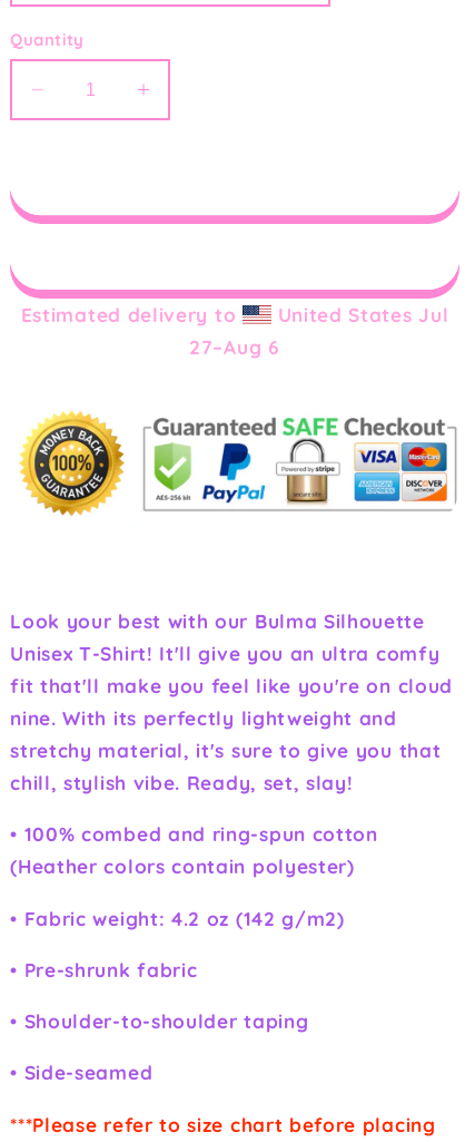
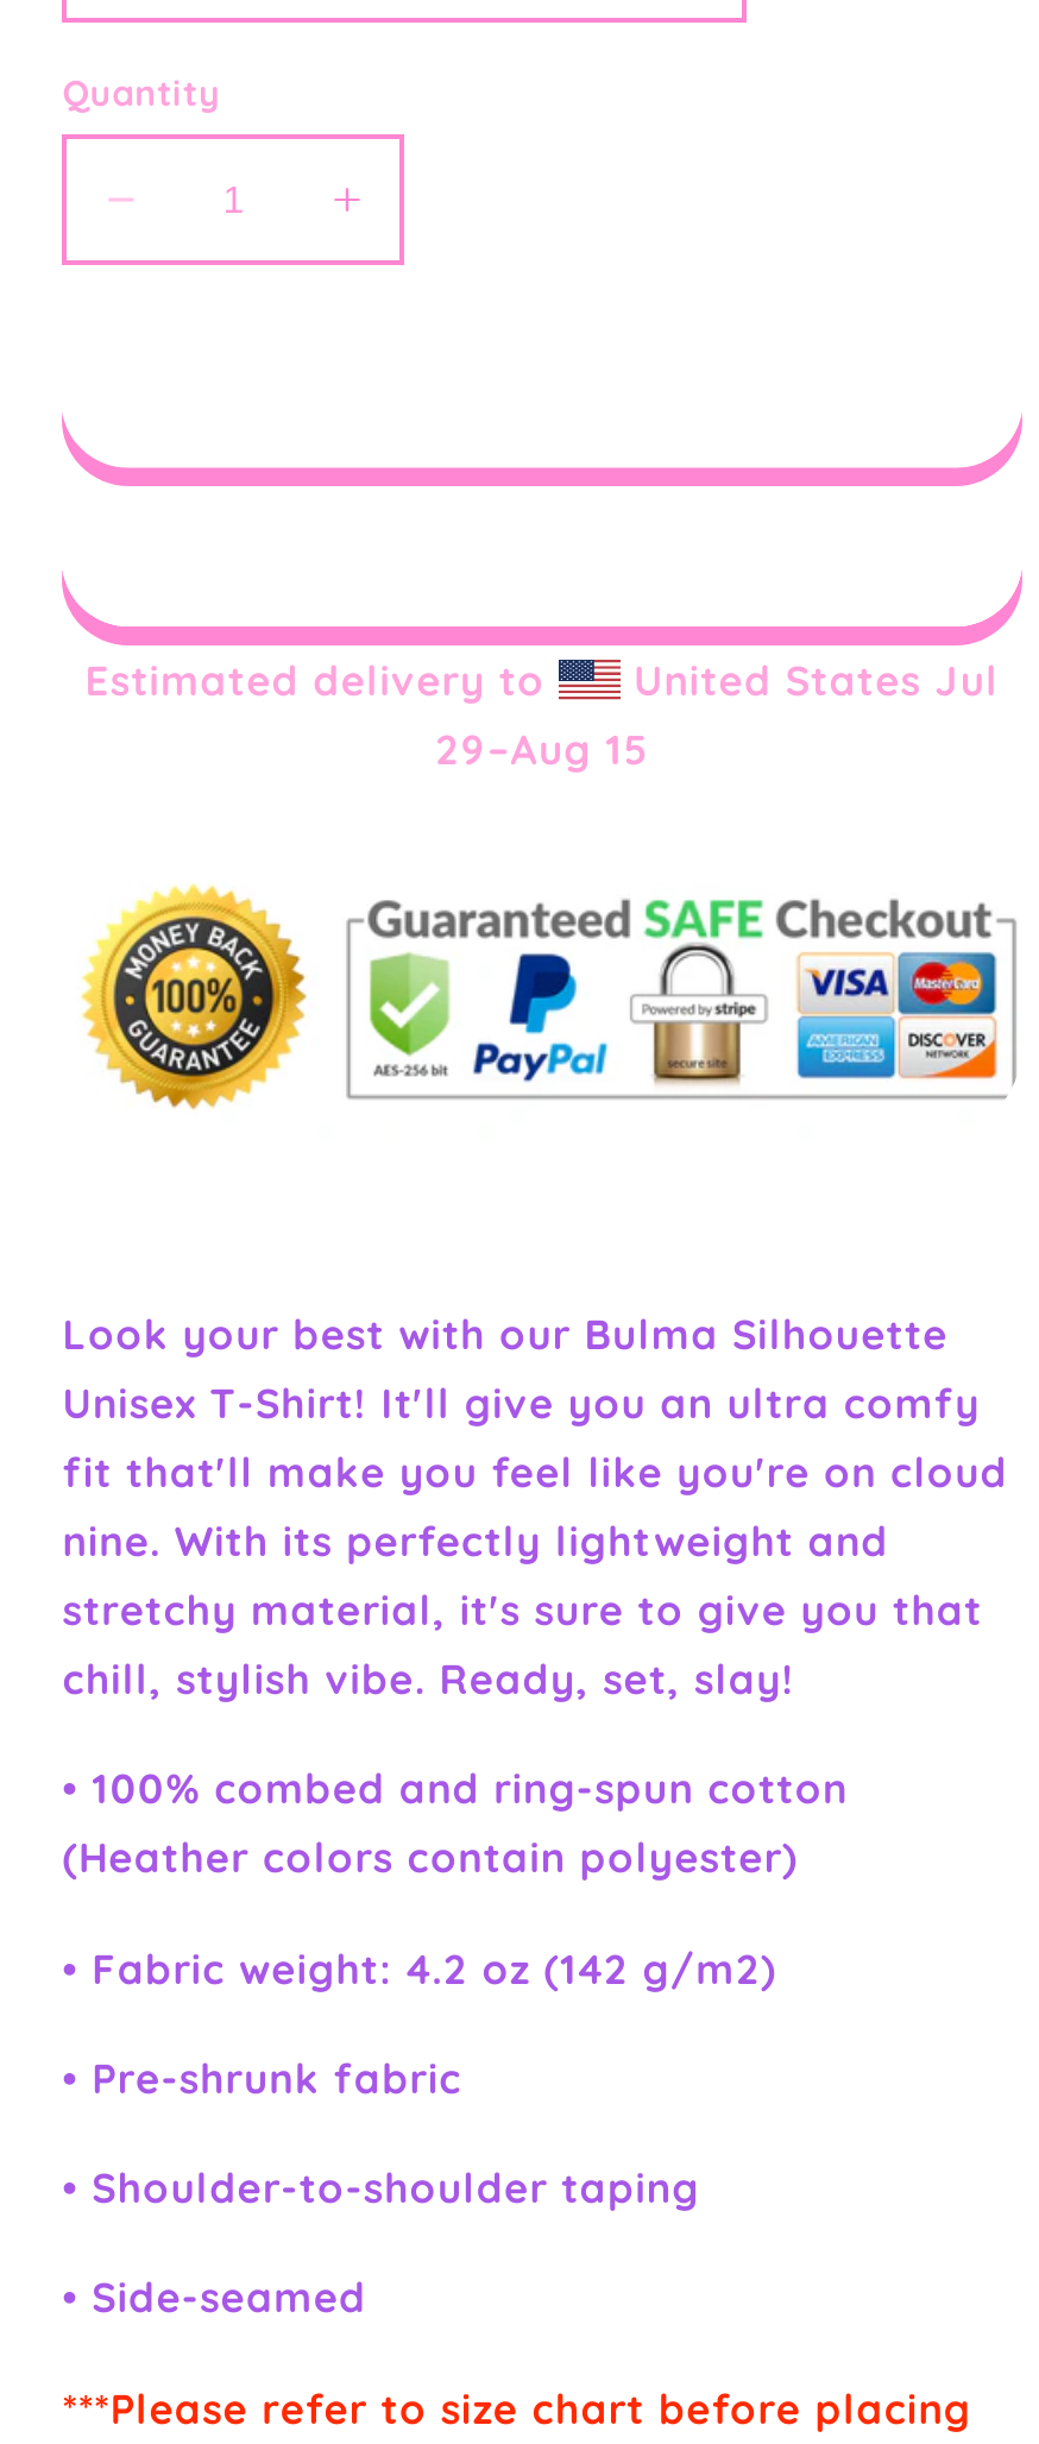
[190,335,280,359] 27–Aug 6 -> [435,724,649,774] 29–Aug 15

